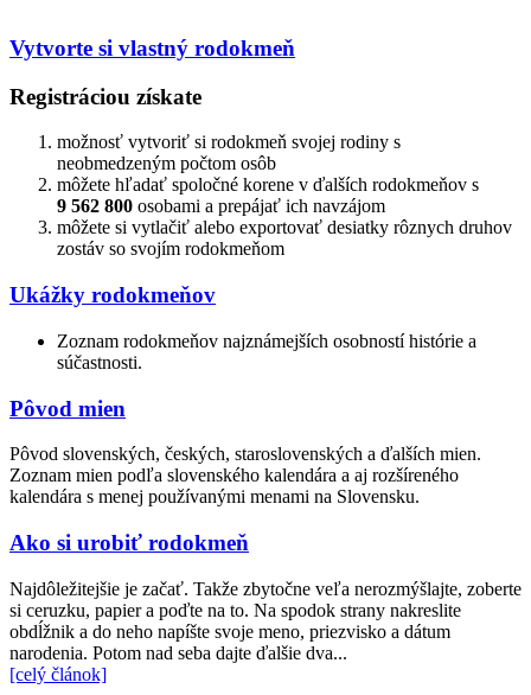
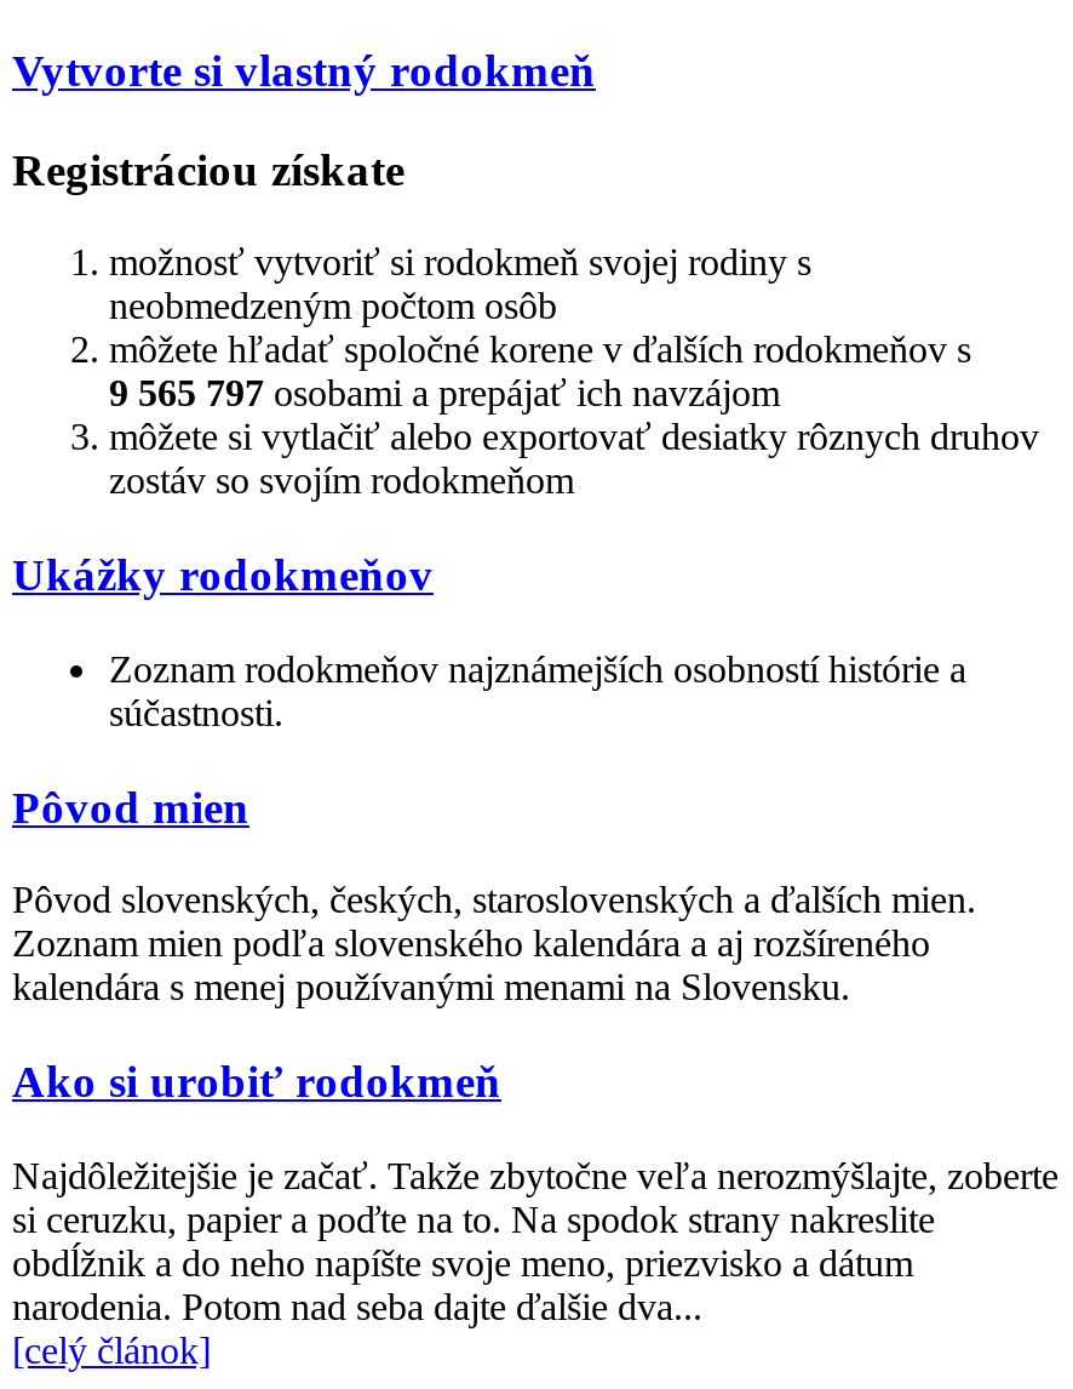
[57,196,385,216] 9 562 800 osobami a prepájať ich navzájom -> [109,373,780,414] 9 565 797 osobami a prepájať ich navzájom

